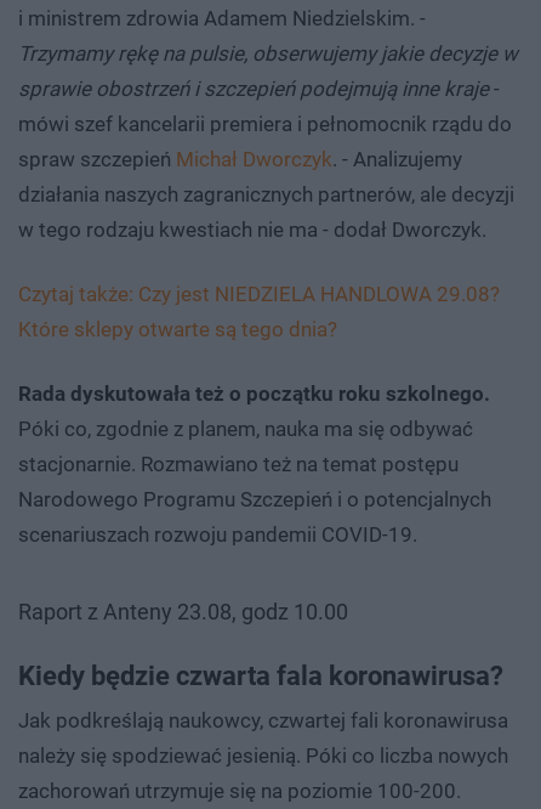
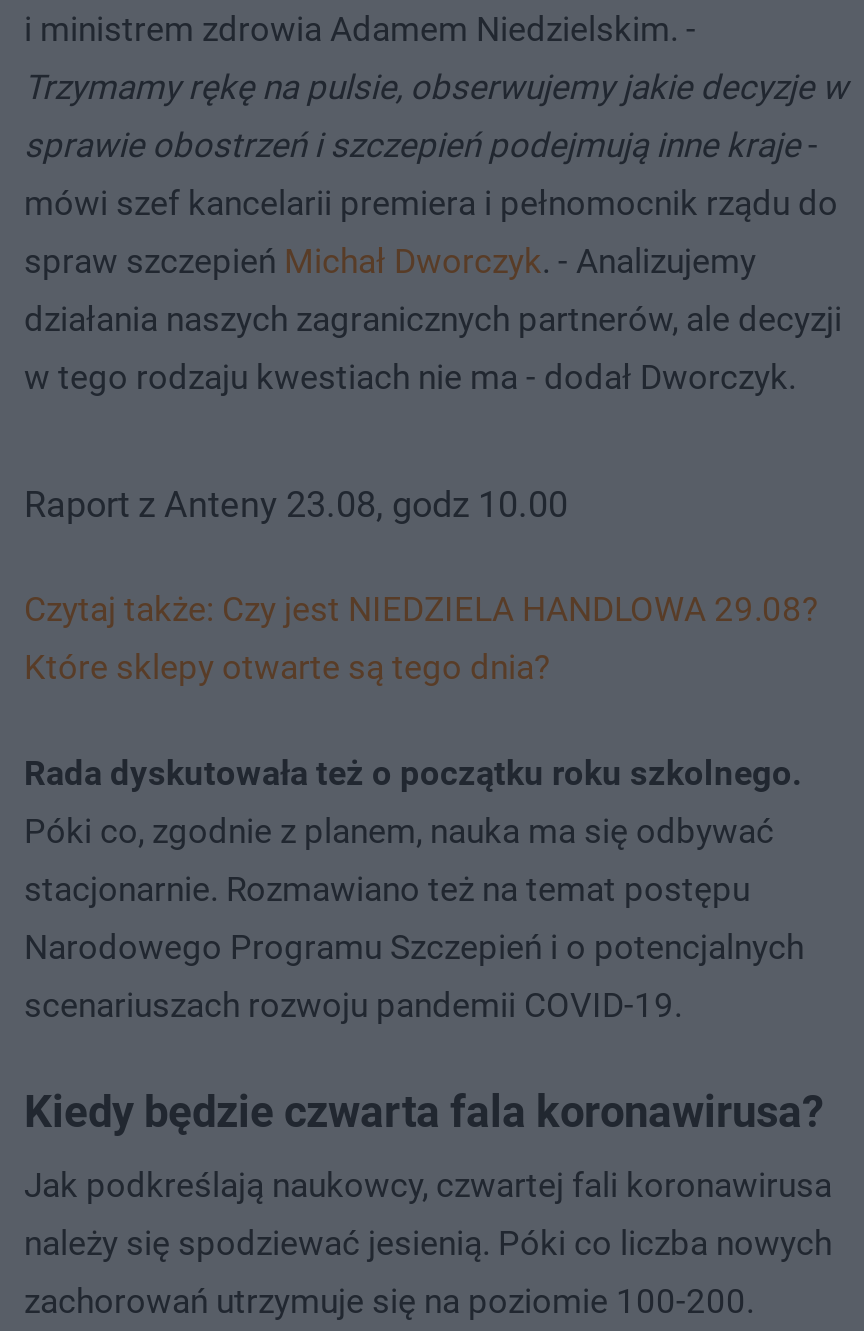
moved [18,381,491,546] -> [24,752,804,1024]: Rada dyskutowała też o początku roku szkolnego. | Póki co, zgodnie z planem, nauka ma się odbywać | stacjonarnie. Rozmawiano też na temat postępu | Narodowego Programu Szczepień i o potencjalnych | scenariuszach rozwoju pandemii COVID-19.
moved [18,598,348,624] -> [24,482,568,524]: Raport z Anteny 23.08, godz 10.00

